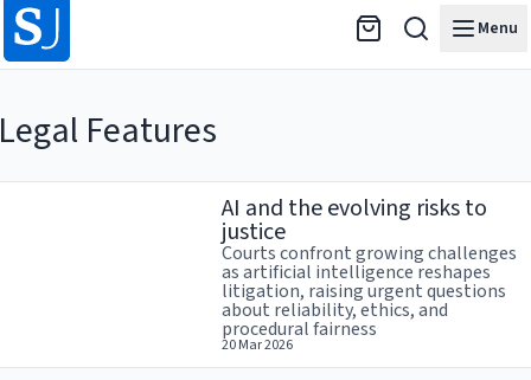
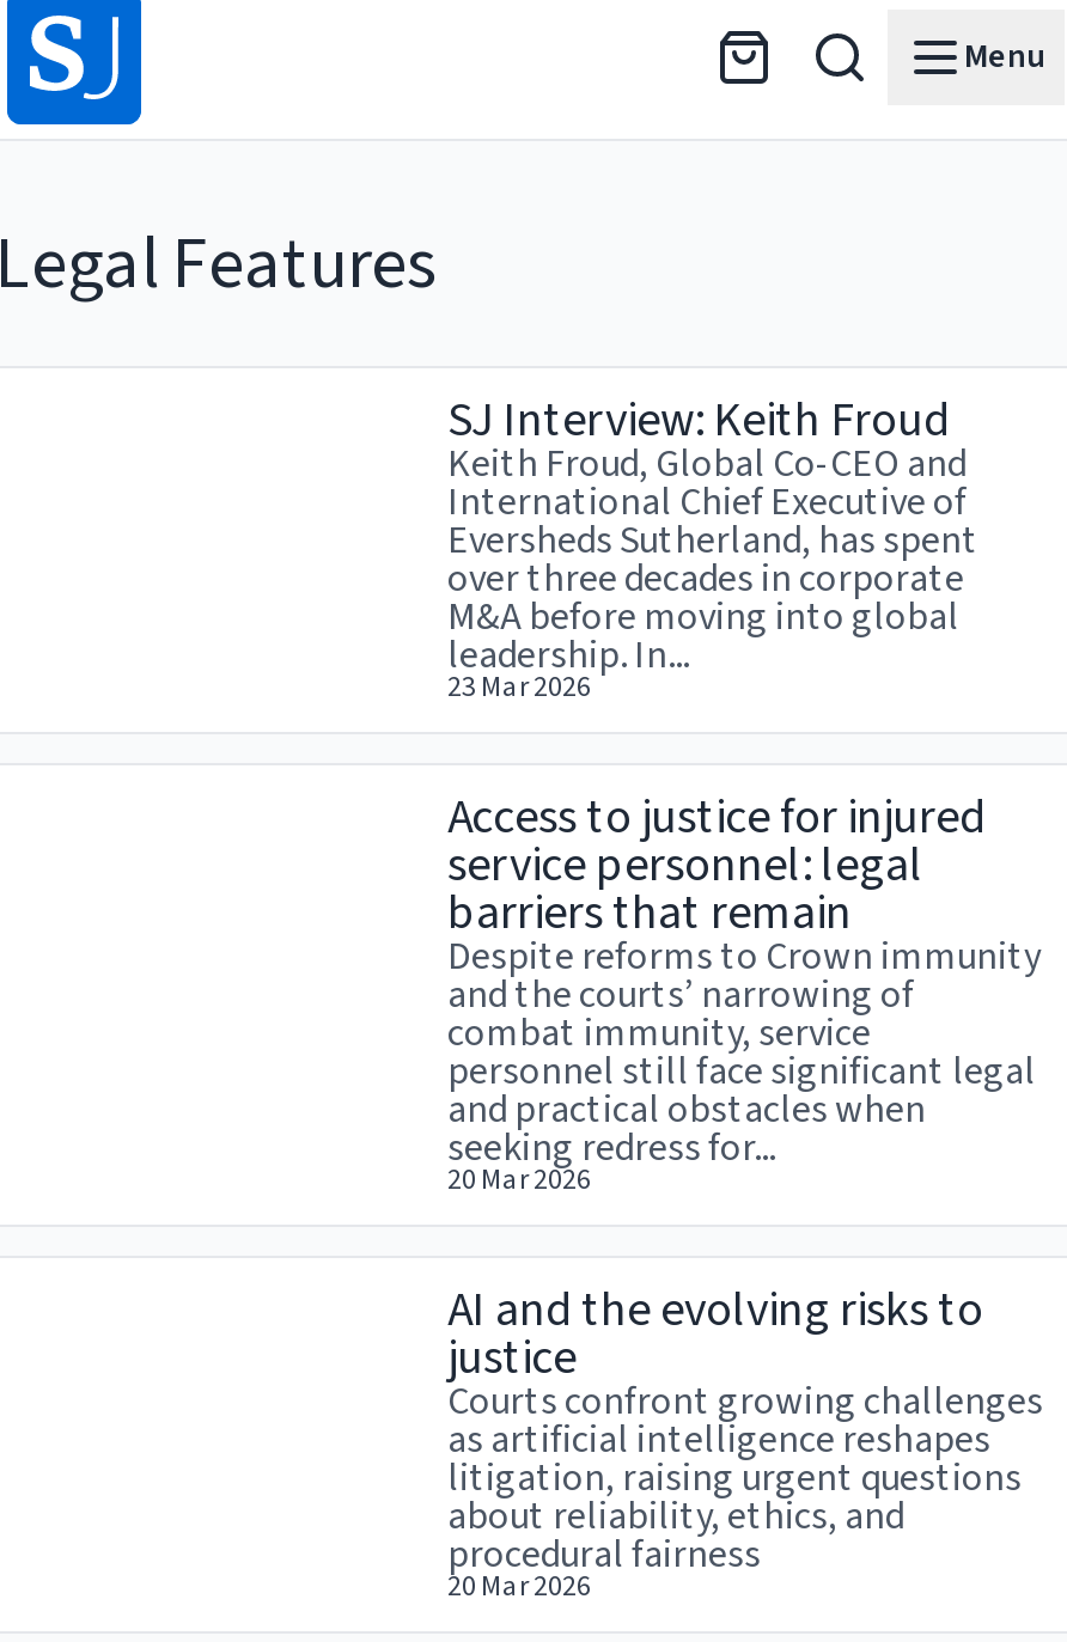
none -> [447,387,1041,1201] SJ Interview: Keith Froud | Keith Froud, Global Co-CEO and | International Chief Executive of | Eversheds Sutherland, has spent | over three decades in corporate | M&A before moving into global | leadership. In... | 23 Mar 2026 | Access to justice for injured | service personnel: legal | barriers that remain | Despite reforms to Crown immunity | and the courts’ narrowing of | combat immunity, service | personnel still face significant legal | and practical obstacles when | seeking redress for... | 20 Mar 2026

